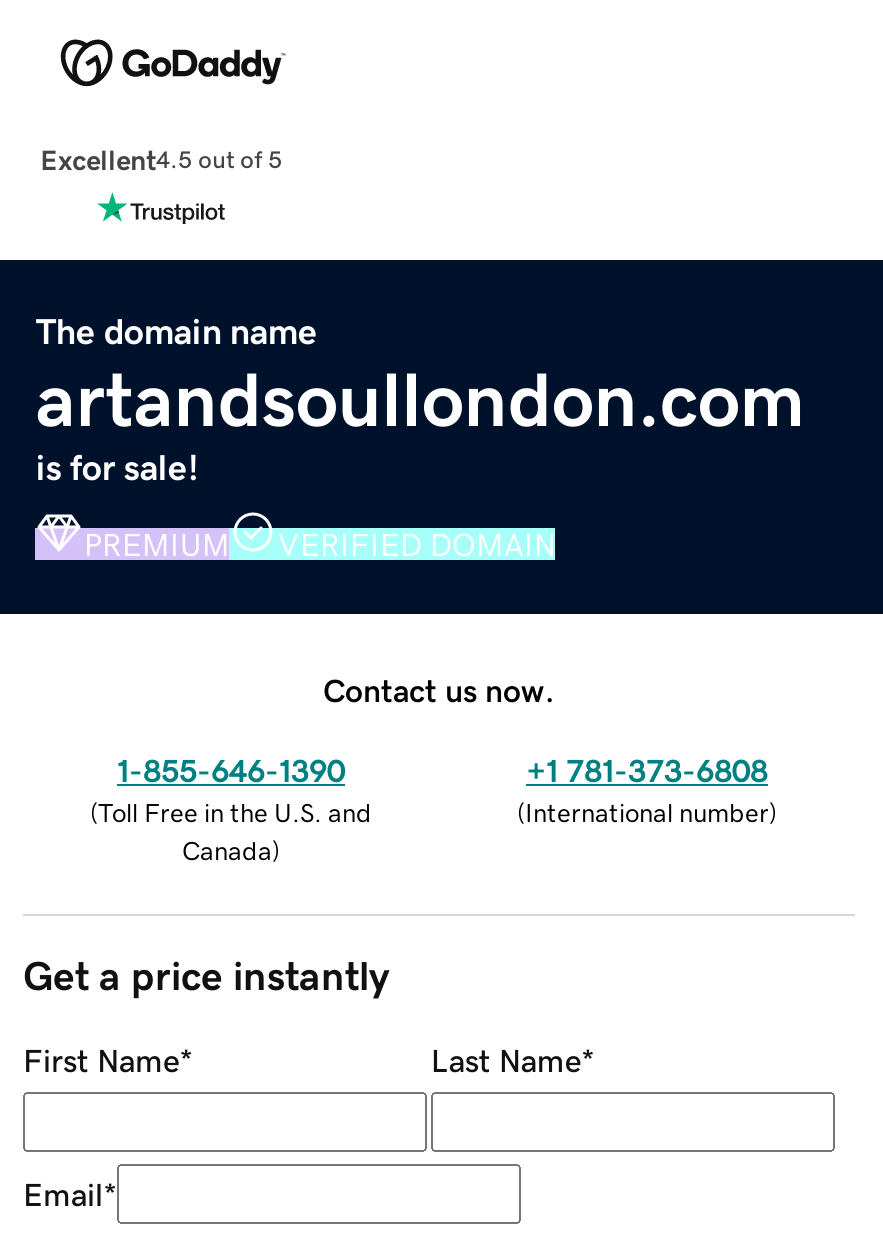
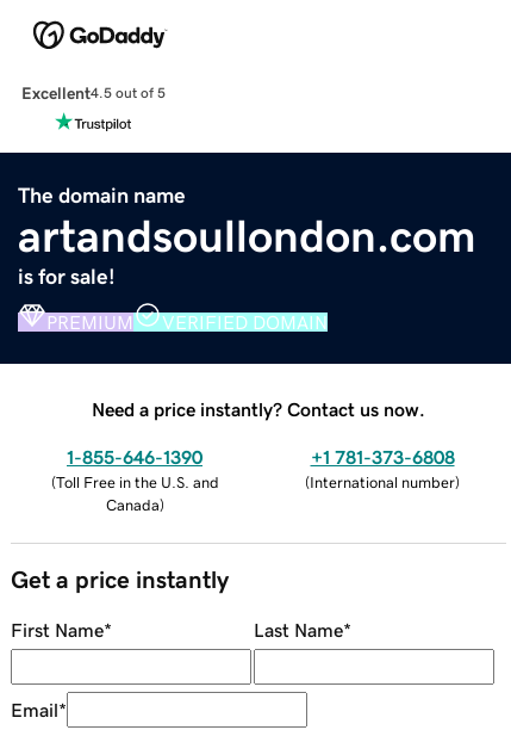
[323,673,555,705] Contact us now. -> [92,399,425,418] Need a price instantly? Contact us now.

